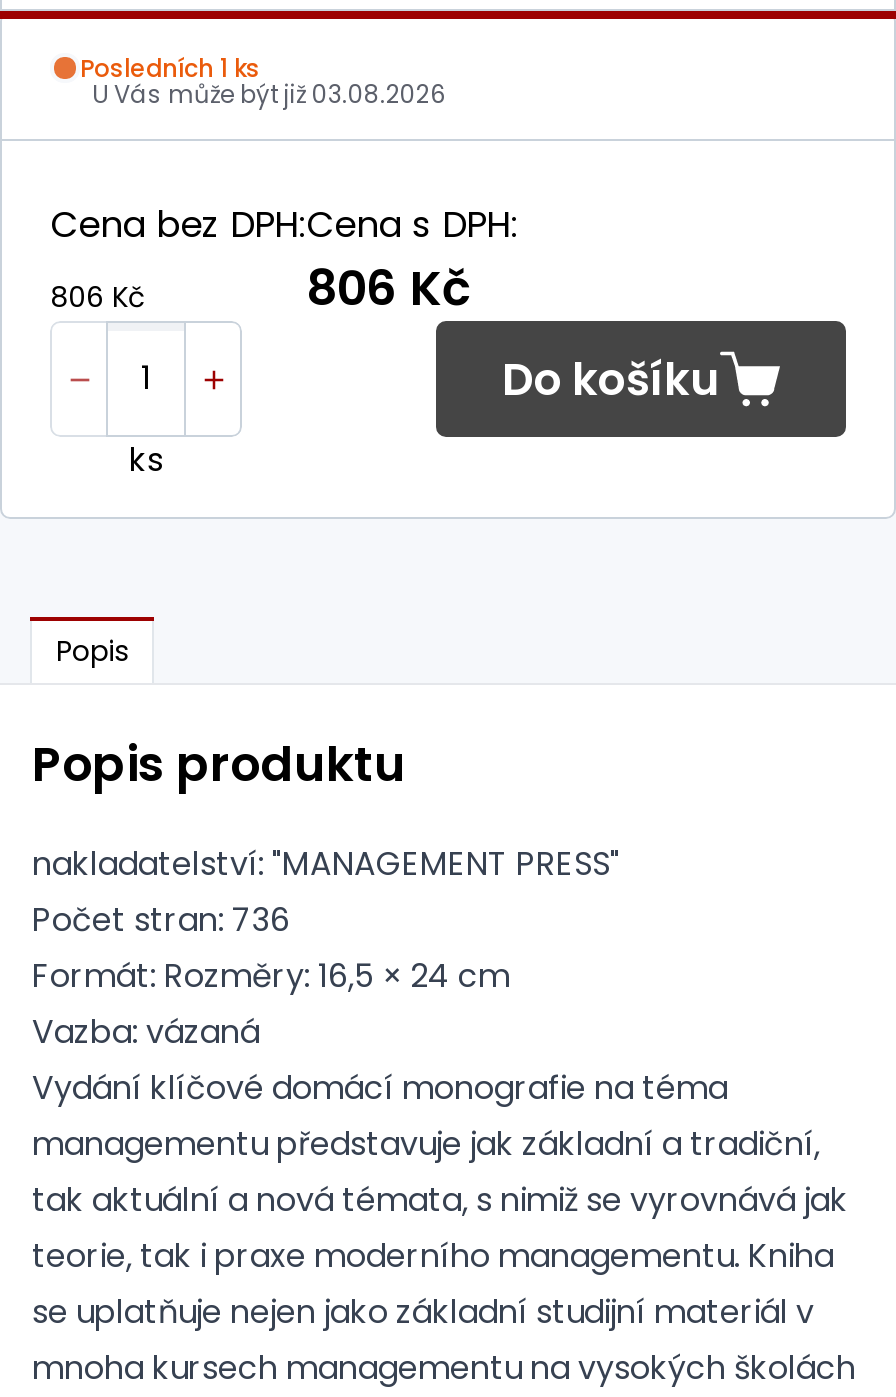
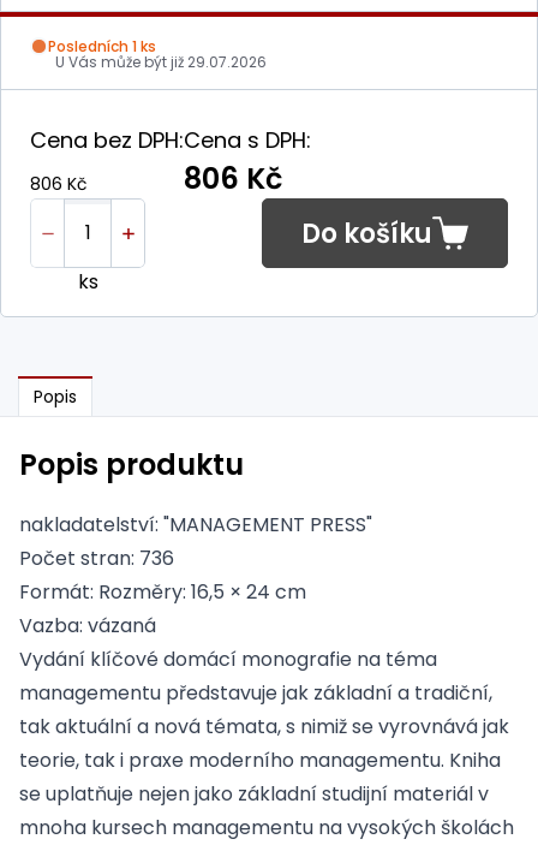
[92,77,446,111] U Vás může být již 03.08.2026 -> [55,52,267,72] U Vás může být již 29.07.2026

